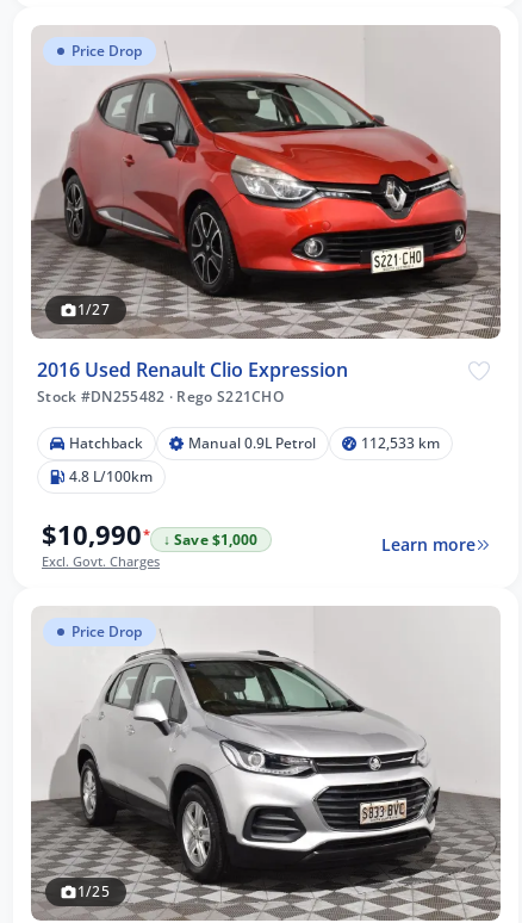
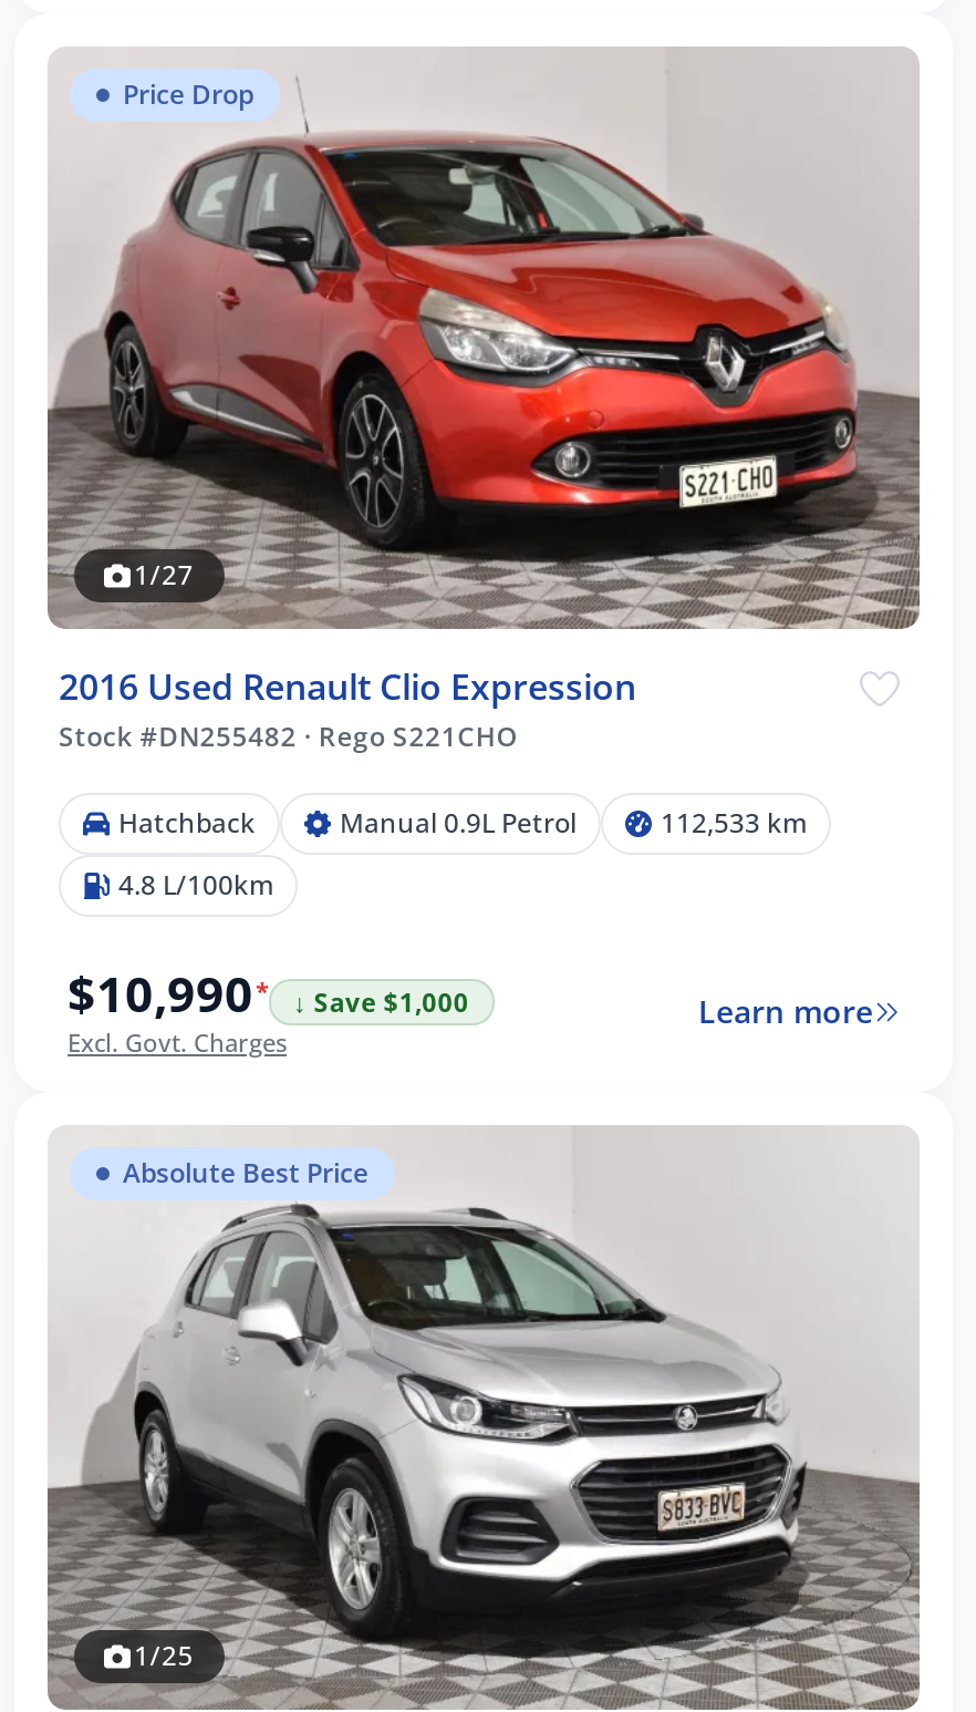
[72,622,142,642] Price Drop -> [123,1155,368,1192] Absolute Best Price

